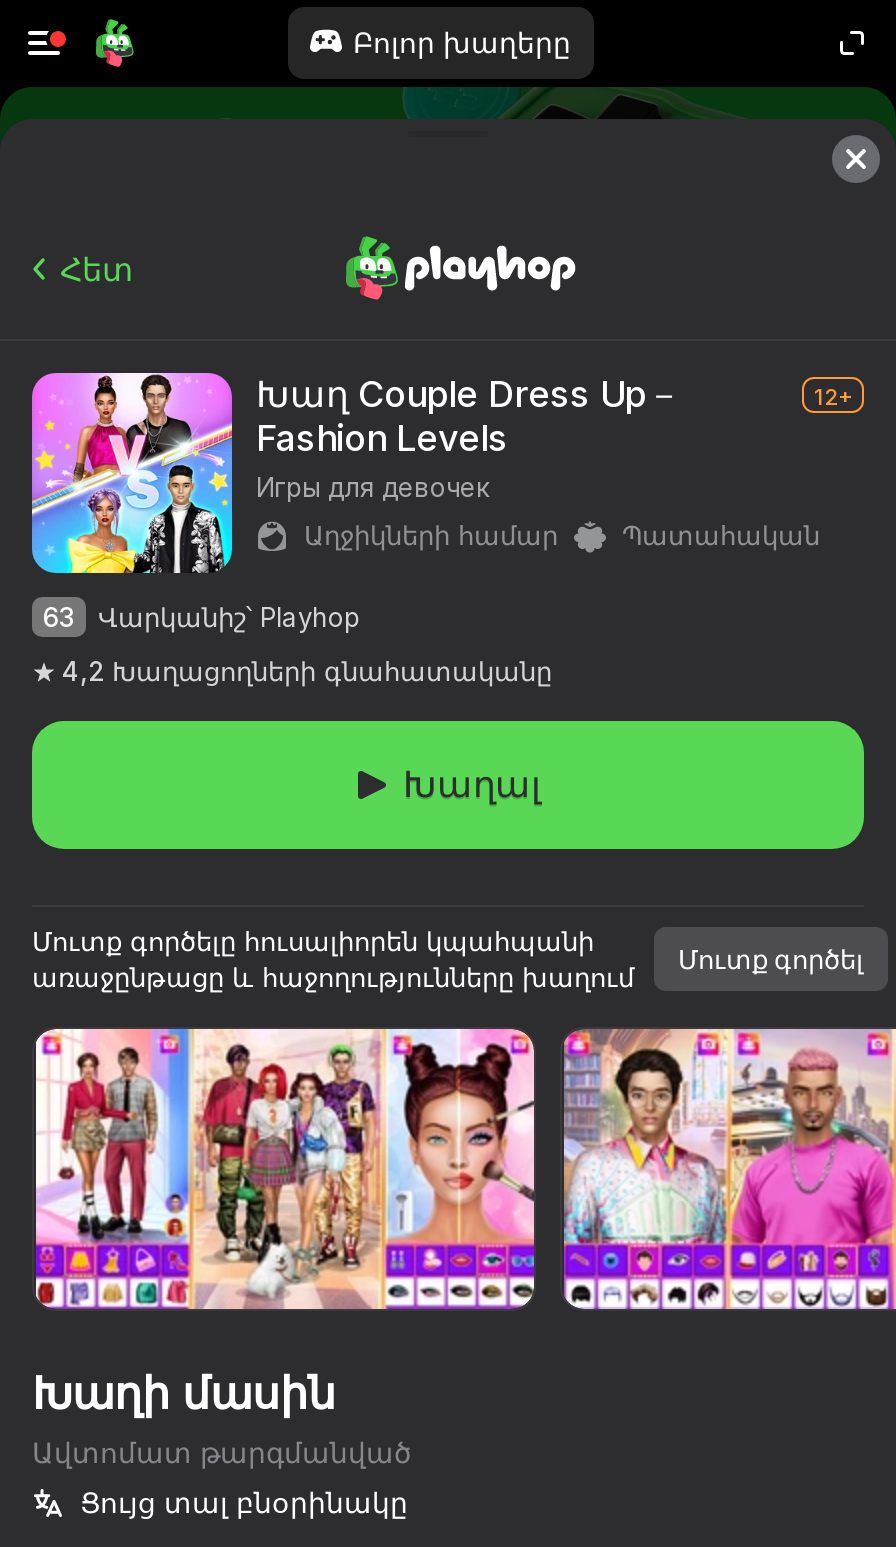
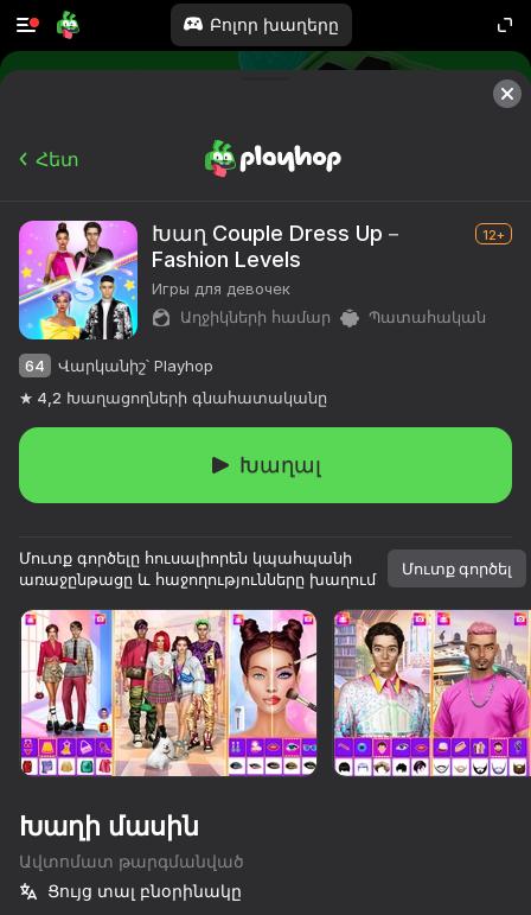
[43,601,360,633] 63 Վարկանիշ՝ Playhop -> [25,356,213,375] 64 Վարկանիշ՝ Playhop

